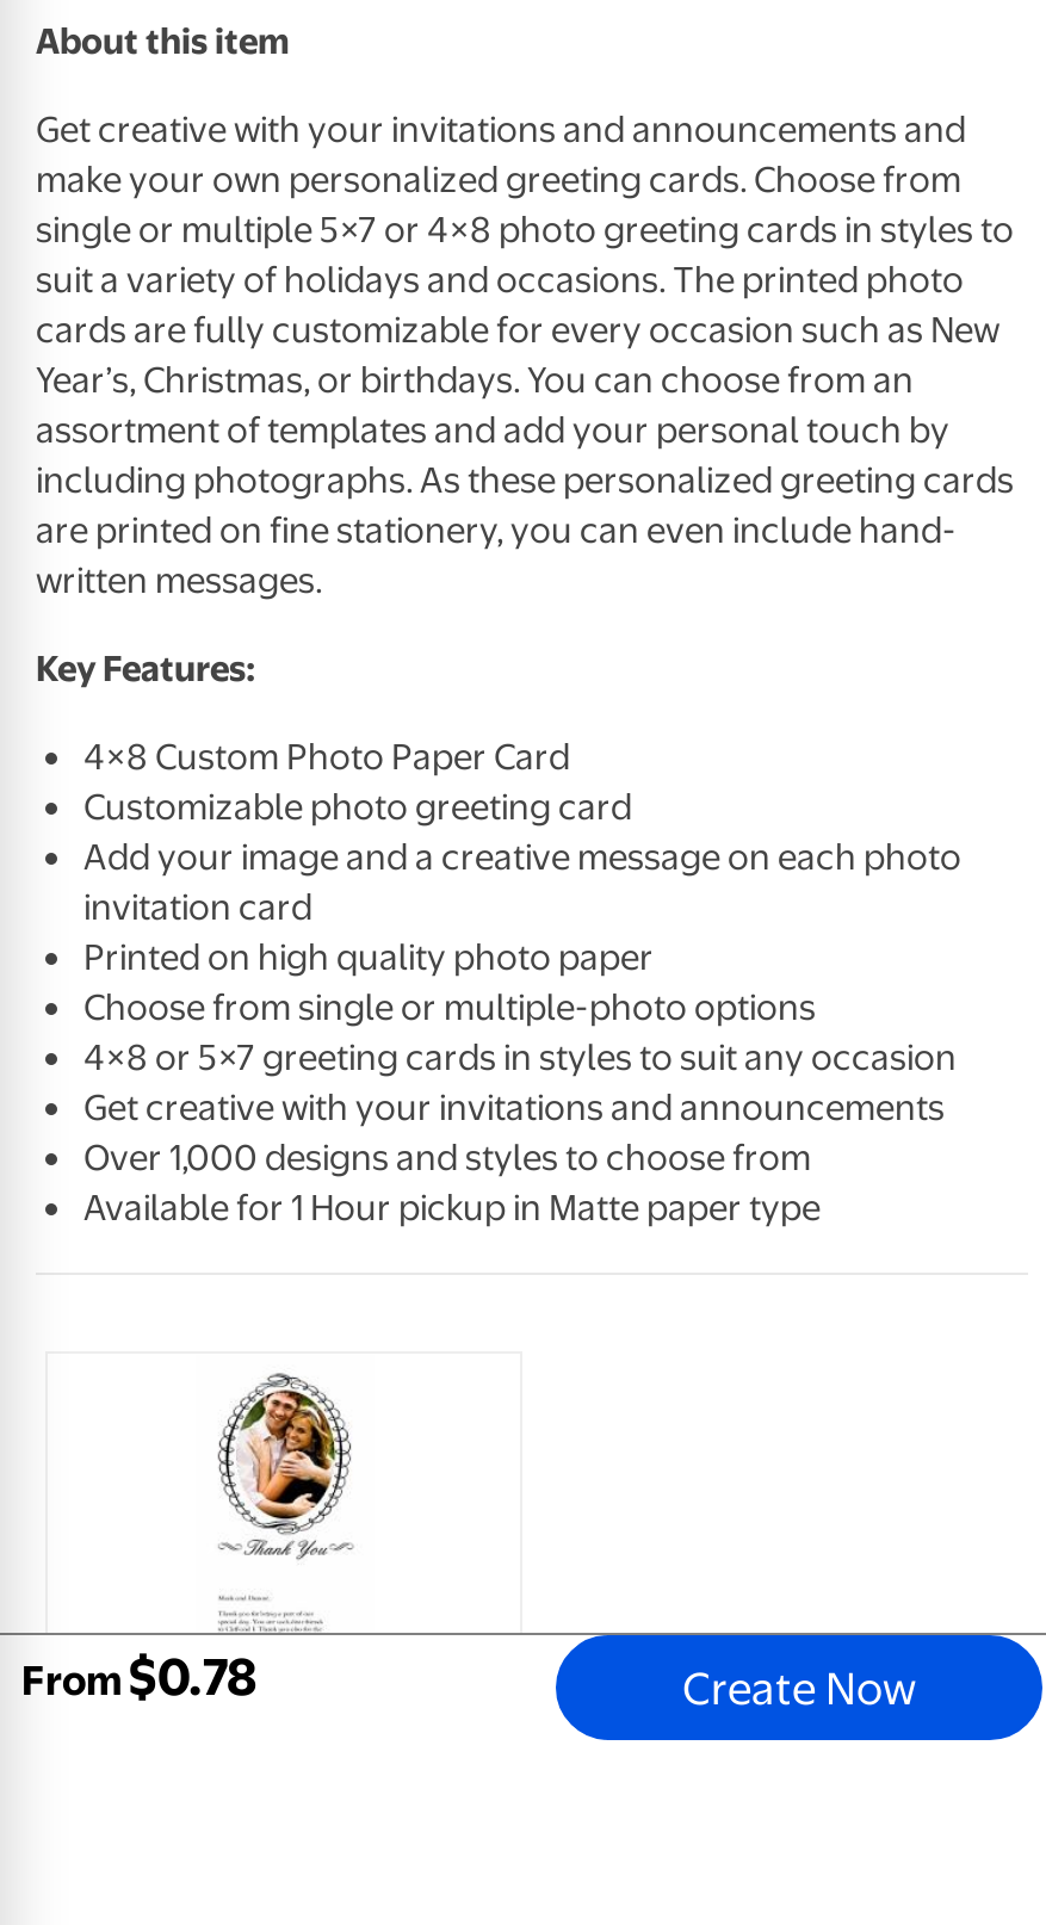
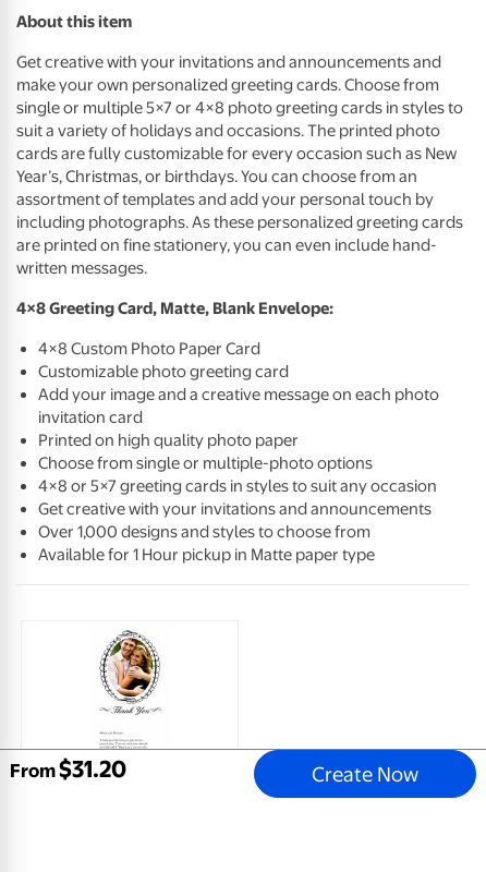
[36,648,255,691] Key Features: -> [16,299,333,319] 4×8 Greeting Card, Matte, Blank Envelope:
[129,1647,257,1707] $0.78 -> [59,755,126,783] $31.20

